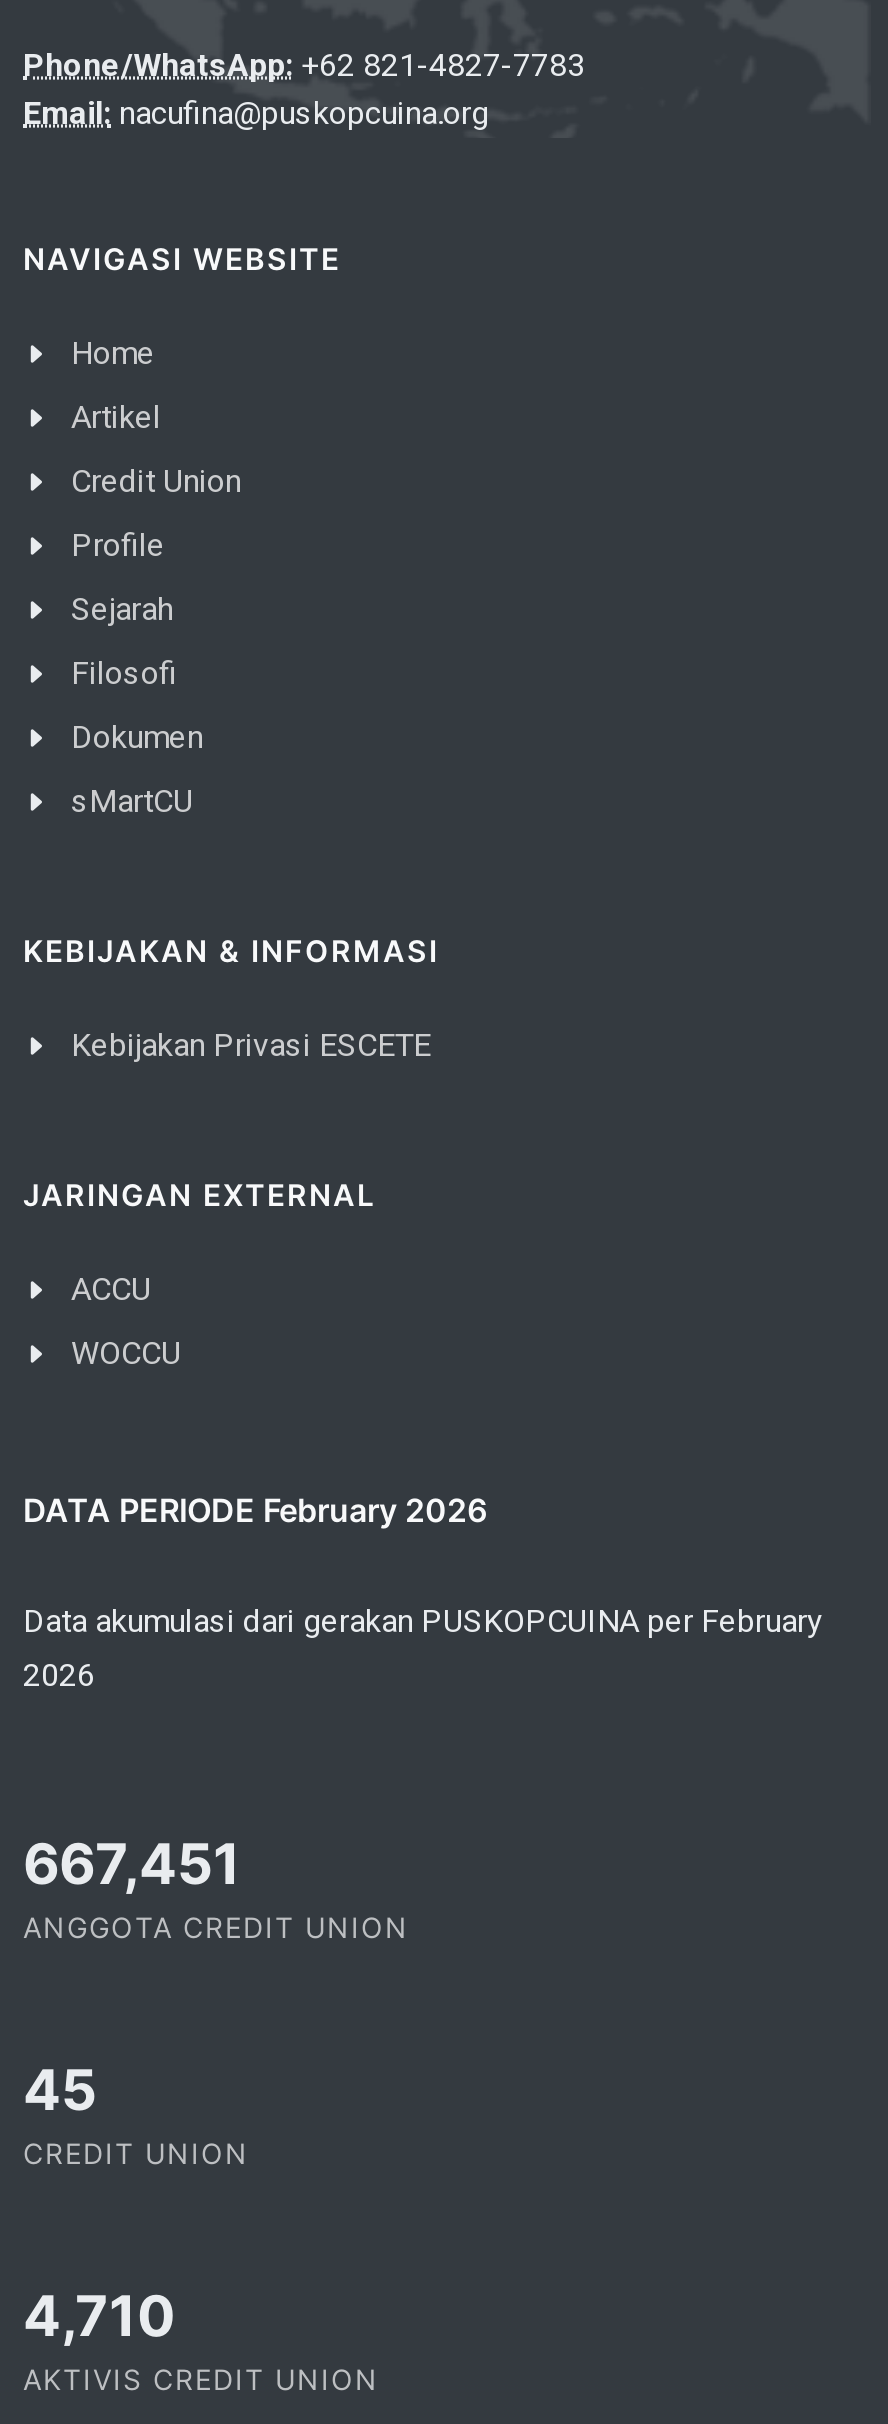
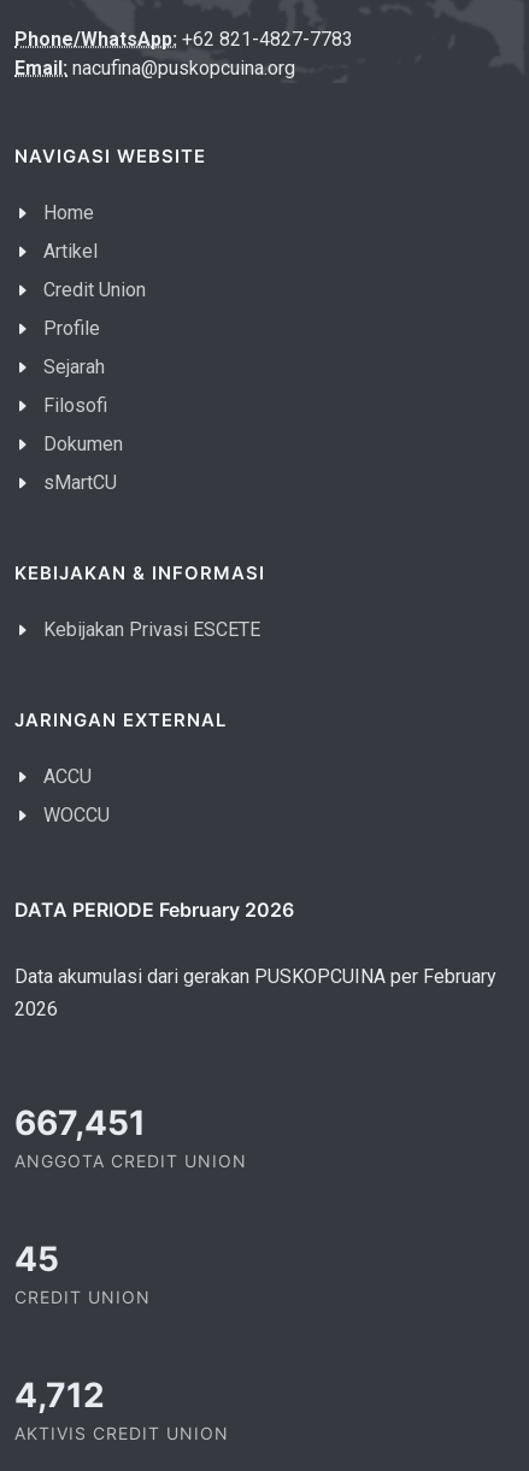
[23,2282,175,2350] 4,710 -> [14,1375,105,1416] 4,712

